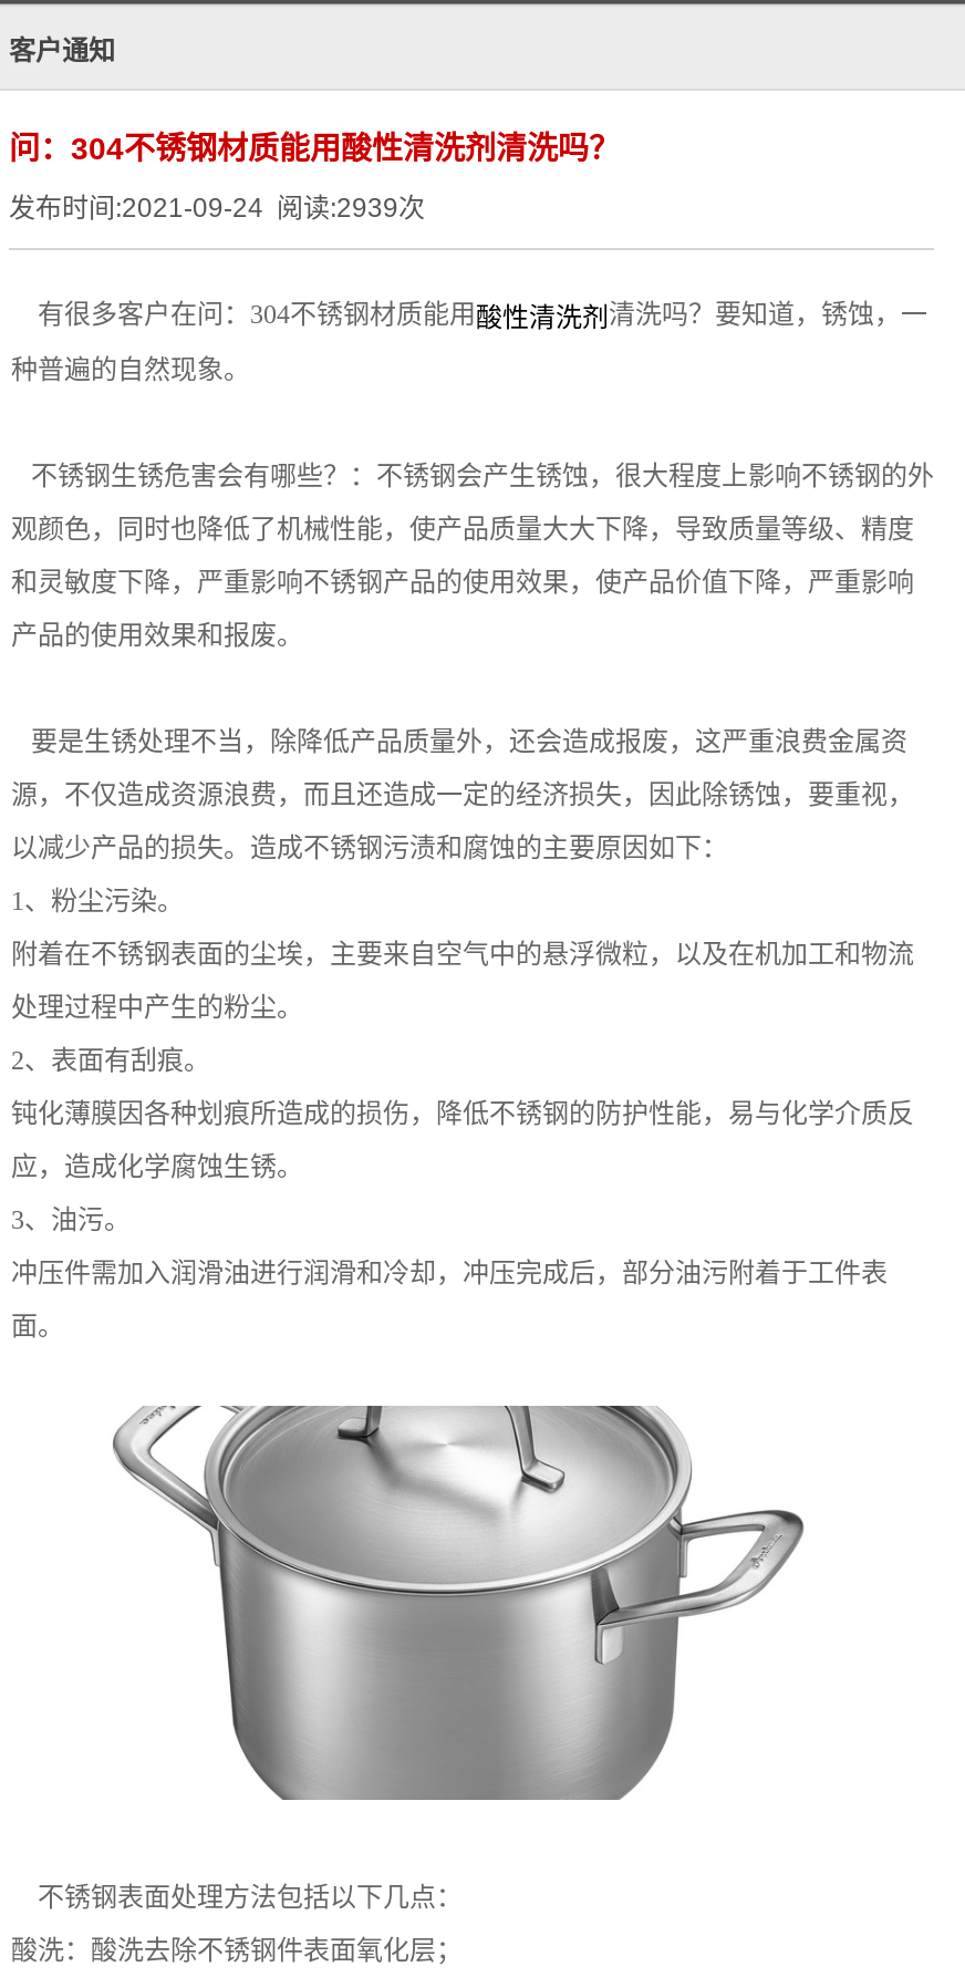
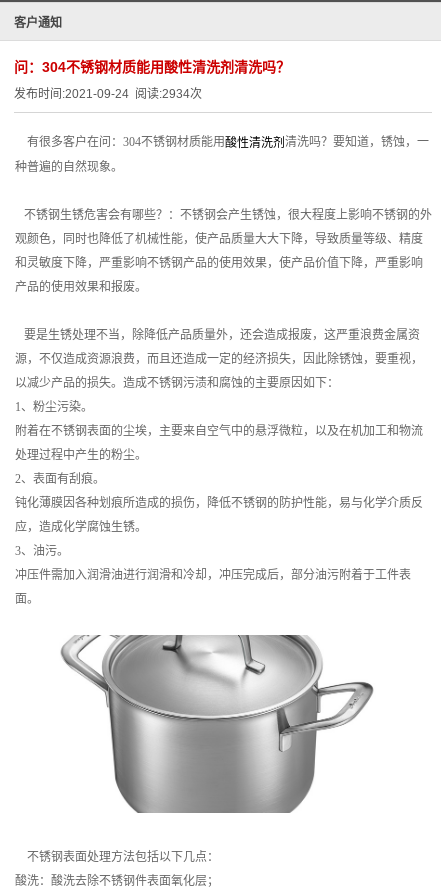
[9,192,425,223] 发布时间:2021-09-24阅读:2939次 -> [14,87,202,101] 发布时间:2021-09-24阅读:2934次

